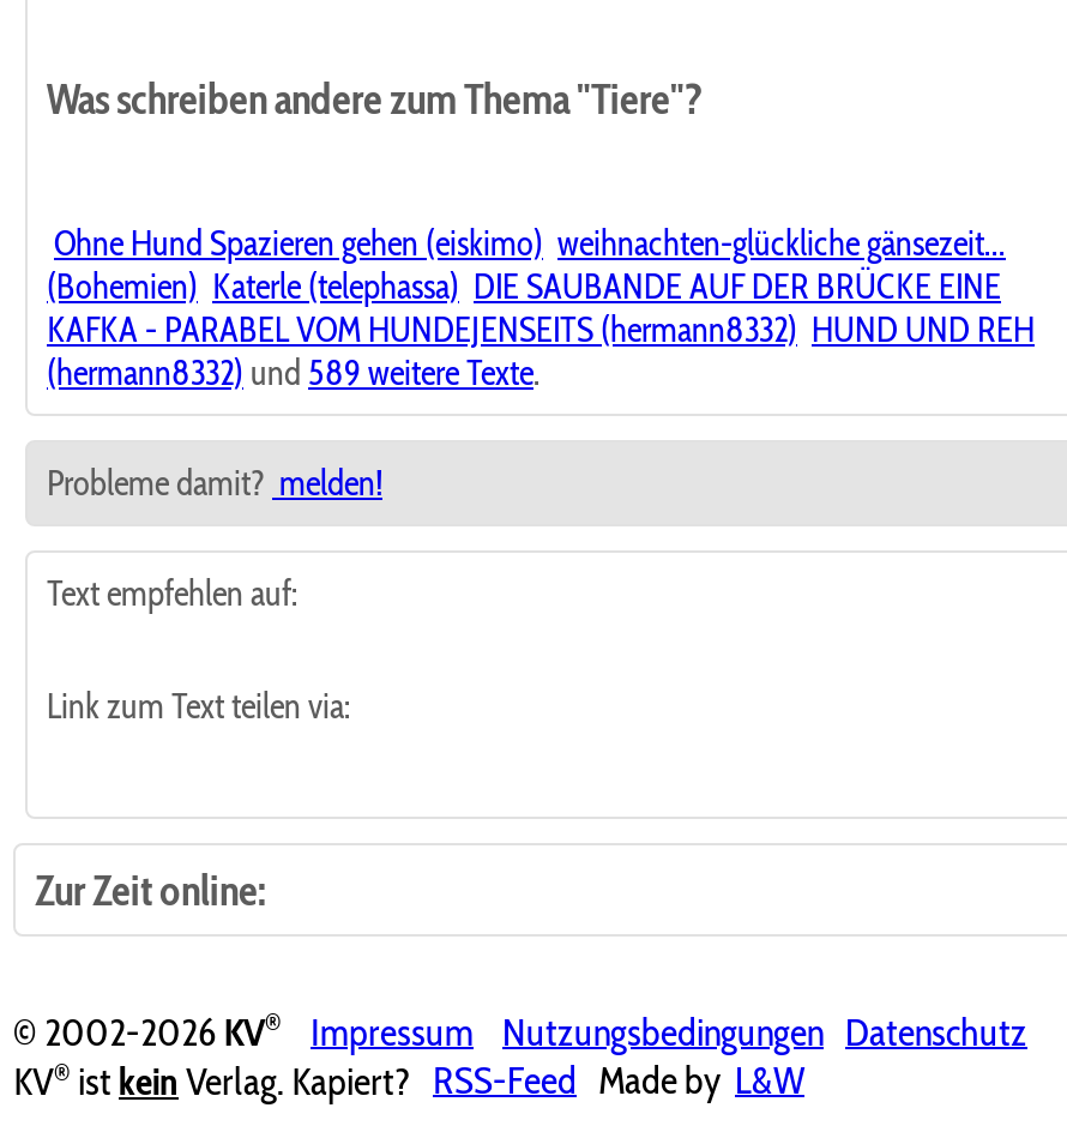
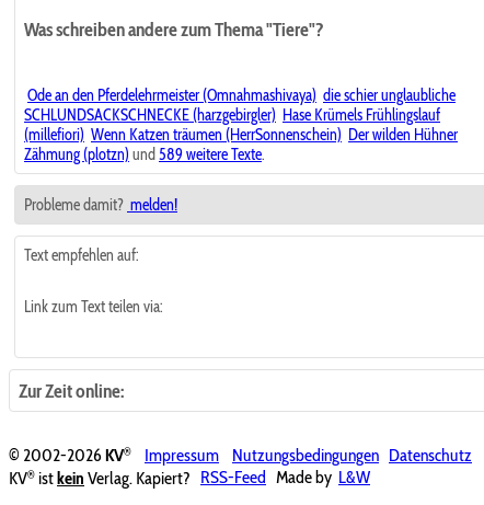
[47,221,1035,394] Ohne Hund Spazieren gehen (eiskimo) weihnachten-glückliche gänsezeit... | (Bohemien) Katerle (telephassa) DIE SAUBANDE AUF DER BRÜCKE EINE | KAFKA - PARABEL VOM HUNDEJENSEITS (hermann8332) HUND UND REH | (hermann8332) und 589 weitere Texte. -> [24,85,458,164] Ode an den Pferdelehrmeister (Omnahmashivaya) die schier unglaubliche | SCHLUNDSACKSCHNECKE (harzgebirgler) Hase Krümels Frühlingslauf | (millefiori) Wenn Katzen träumen (HerrSonnenschein) Der wilden Hühner | Zähmung (plotzn) und 589 weitere Texte.

